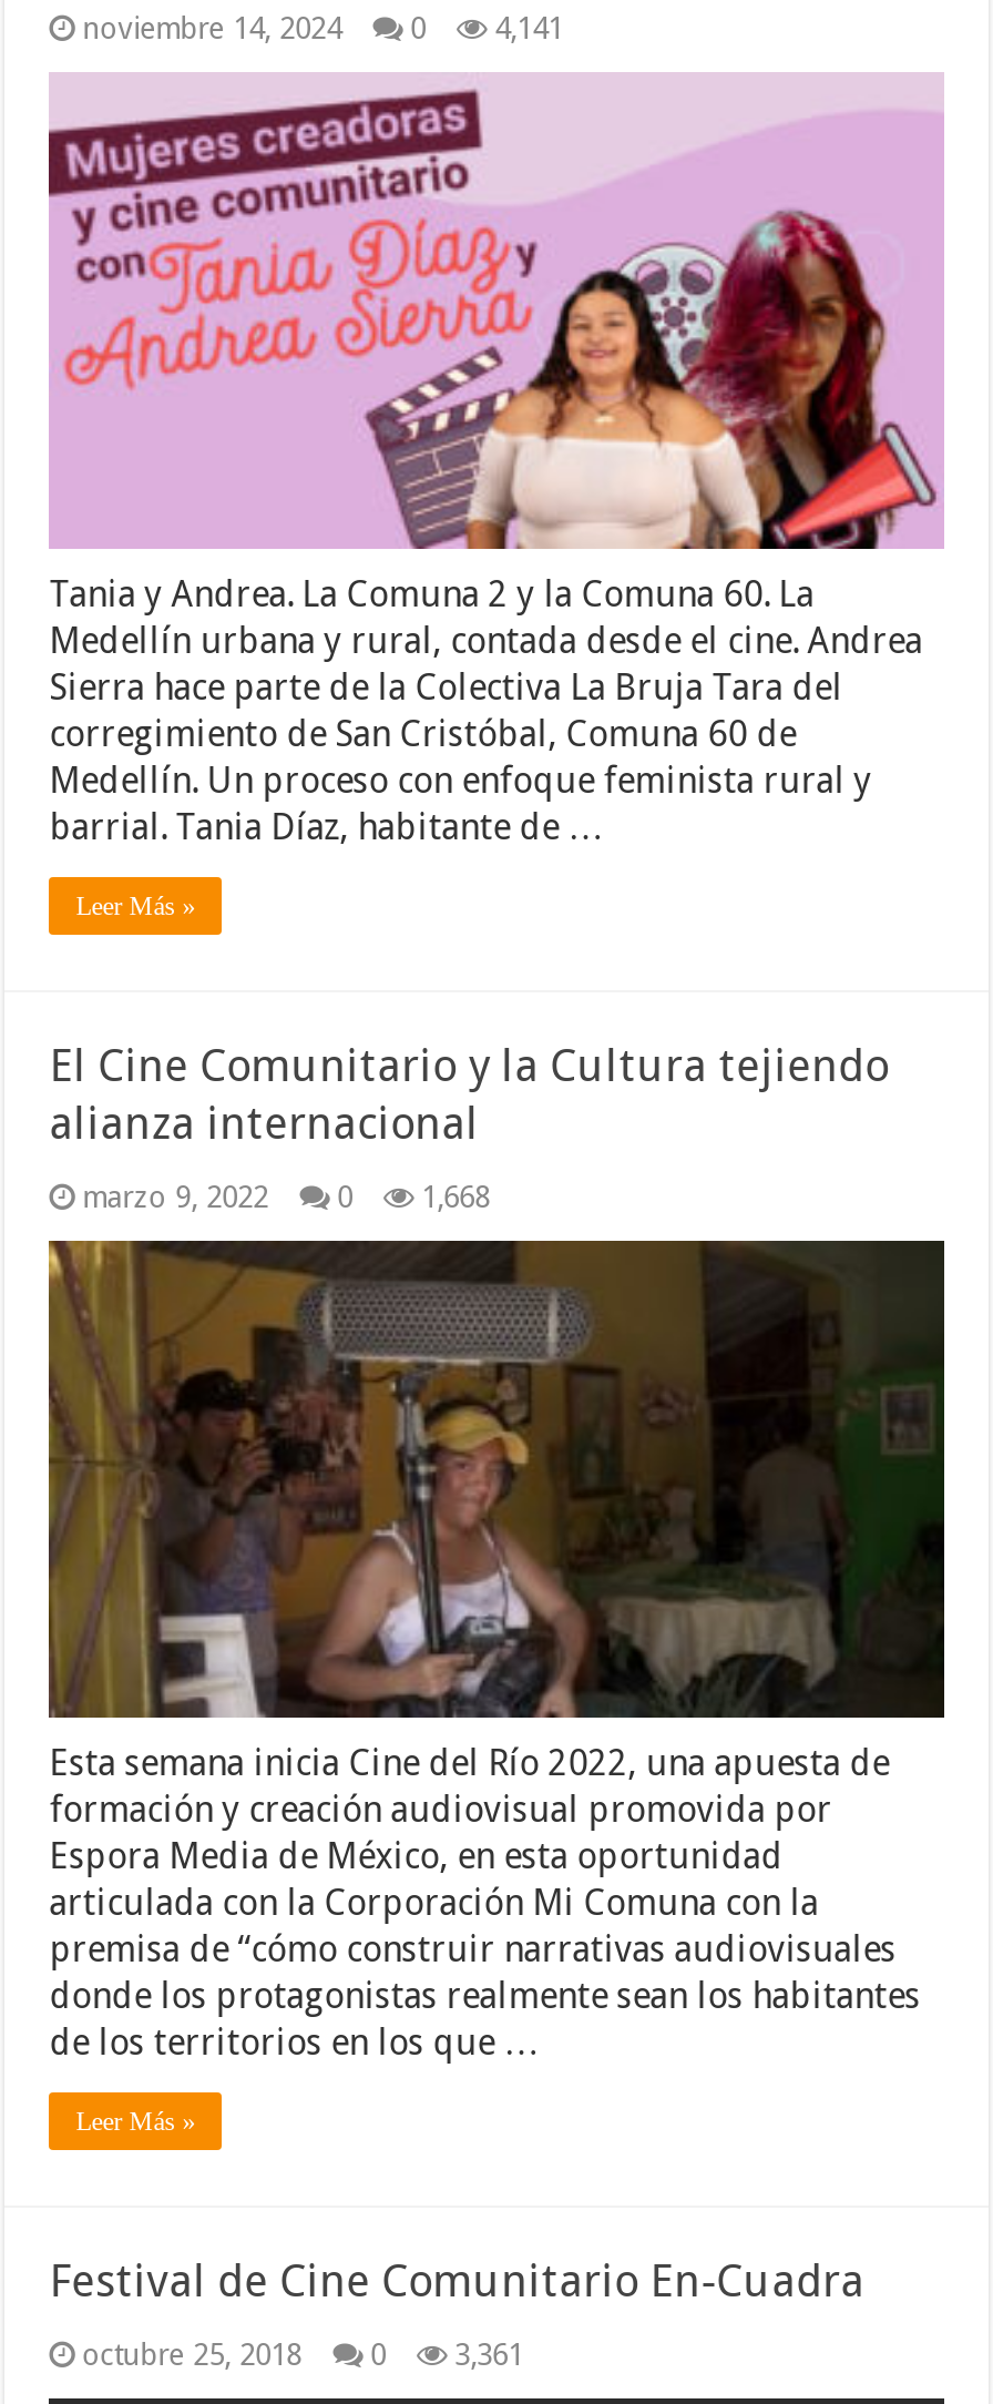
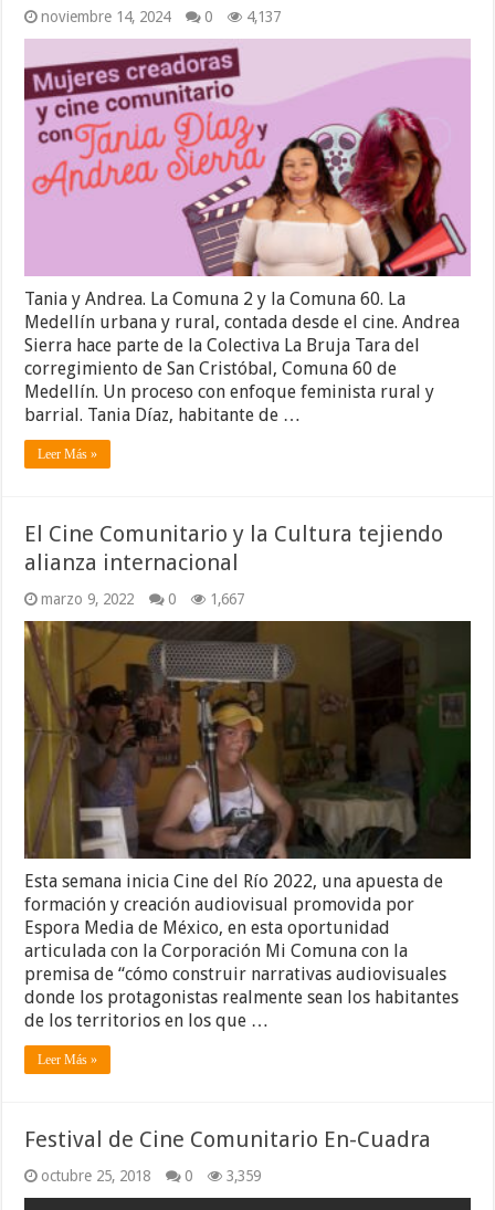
[82,11,563,46] noviembre 14, 2024 0 4,141 -> [41,8,281,26] noviembre 14, 2024 0 4,137
[82,1179,490,1214] marzo 9, 2022 0 1,668 -> [41,590,244,608] marzo 9, 2022 0 1,667
[82,2336,524,2372] octubre 25, 2018 0 3,361 -> [41,1167,261,1184] octubre 25, 2018 0 3,359

